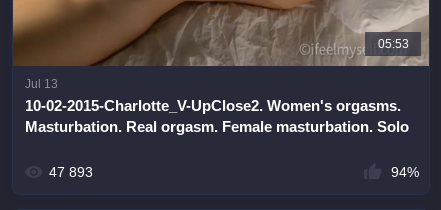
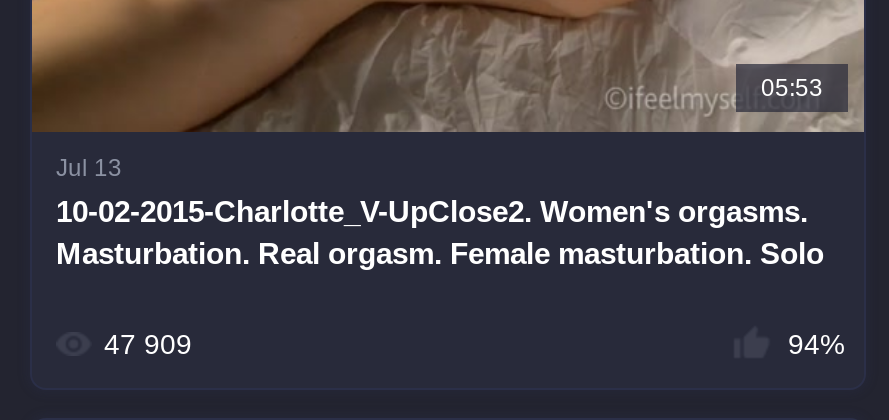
[49,164,93,180] 47 893 -> [104,328,192,360] 47 909

